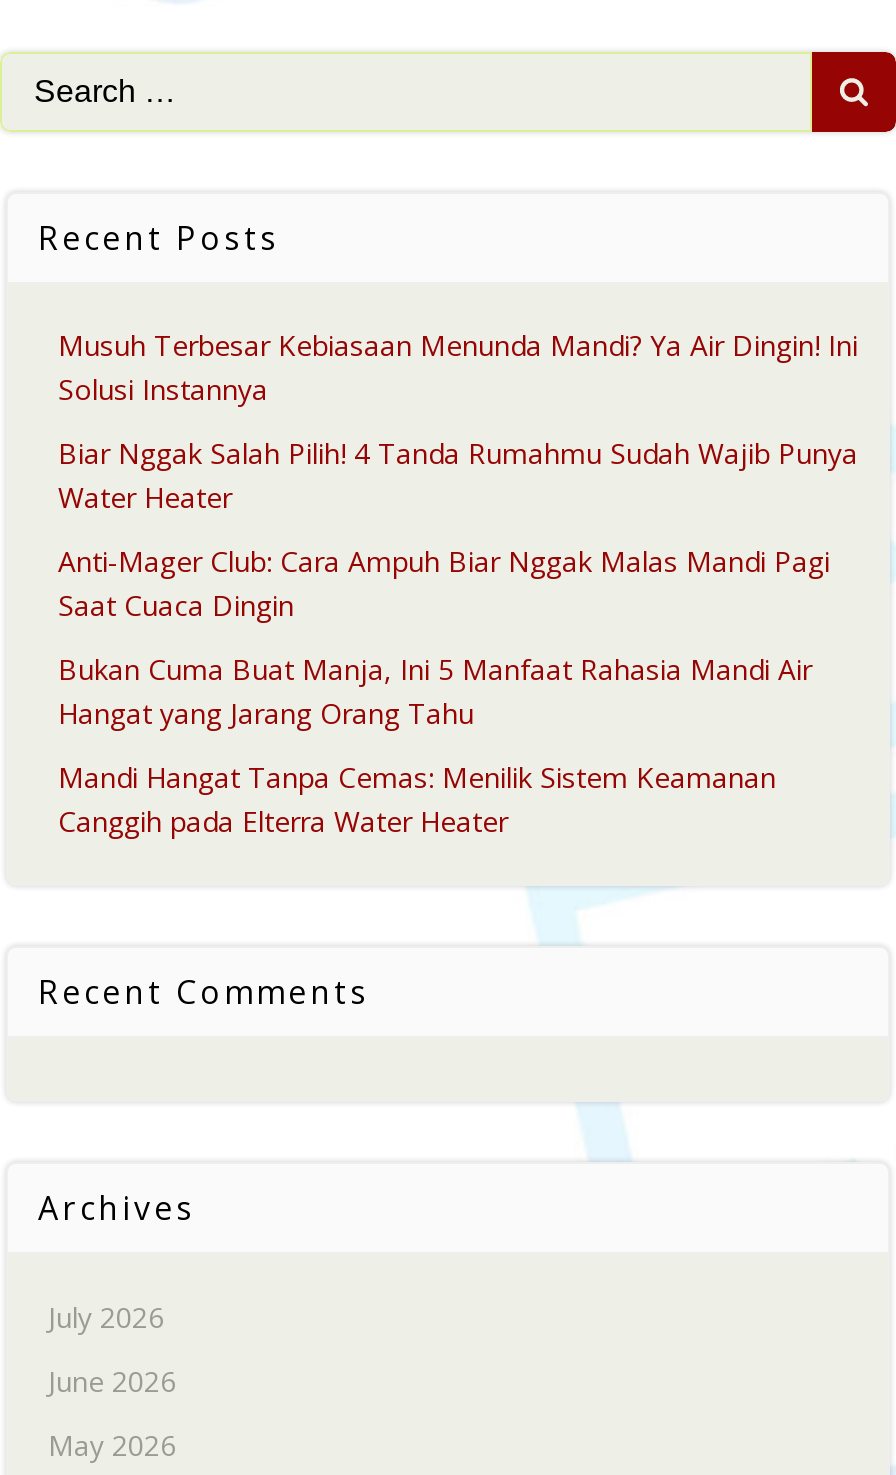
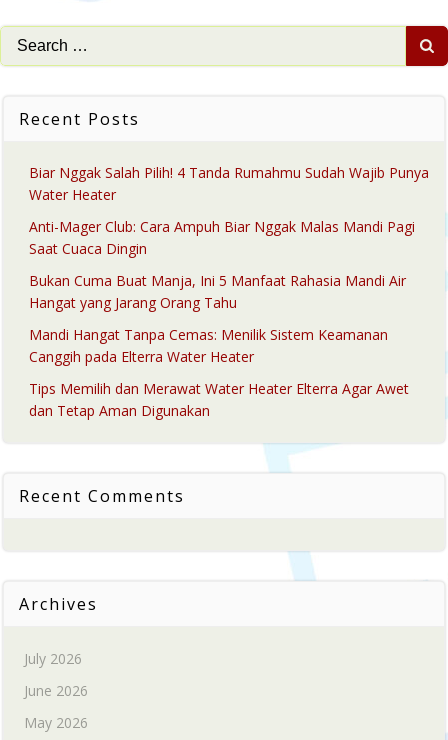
[58,326,858,408] Musuh Terbesar Kebiasaan Menunda Mandi? Ya Air Dingin! Ini | Solusi Instannya -> none
moved [58,434,858,840] -> [29,163,429,366]: Biar Nggak Salah Pilih! 4 Tanda Rumahmu Sudah Wajib Punya | Water Heater | Anti-Mager Club: Cara Ampuh Biar Nggak Malas Mandi Pagi | Saat Cuaca Dingin | Bukan Cuma Buat Manja, Ini 5 Manfaat Rahasia Mandi Air | Hangat yang Jarang Orang Tahu | Mandi Hangat Tanpa Cemas: Menilik Sistem Keamanan | Canggih pada Elterra Water Heater
none -> [29,379,409,420] Tips Memilih dan Merawat Water Heater Elterra Agar Awet | dan Tetap Aman Digunakan

